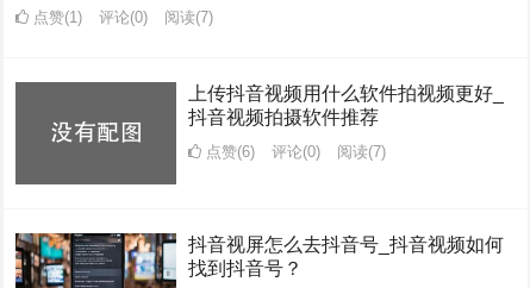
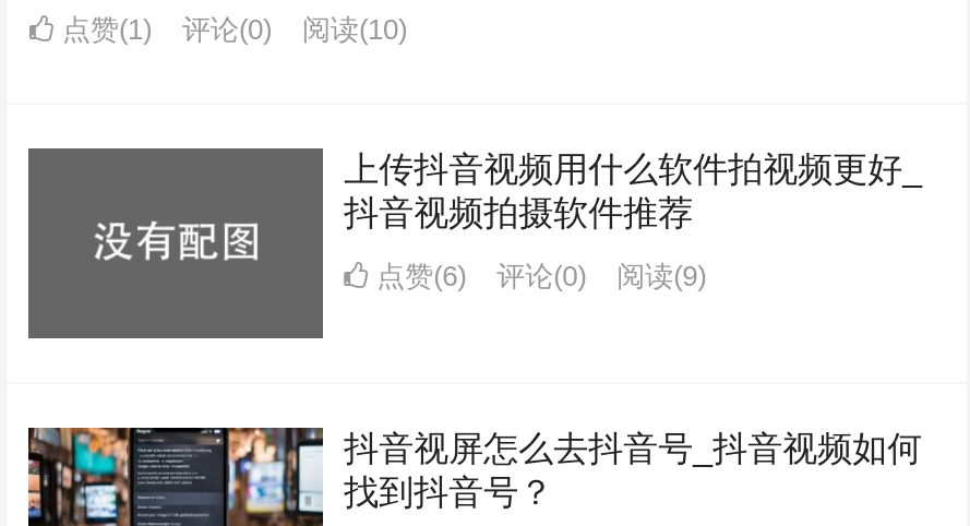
[29,9,214,27] 点赞(1) 评论(0) 阅读(7) -> [53,14,407,47] 点赞(1) 评论(0) 阅读(10)
[201,143,385,161] 点赞(6) 评论(0) 阅读(7) -> [368,261,706,293] 点赞(6) 评论(0) 阅读(9)

